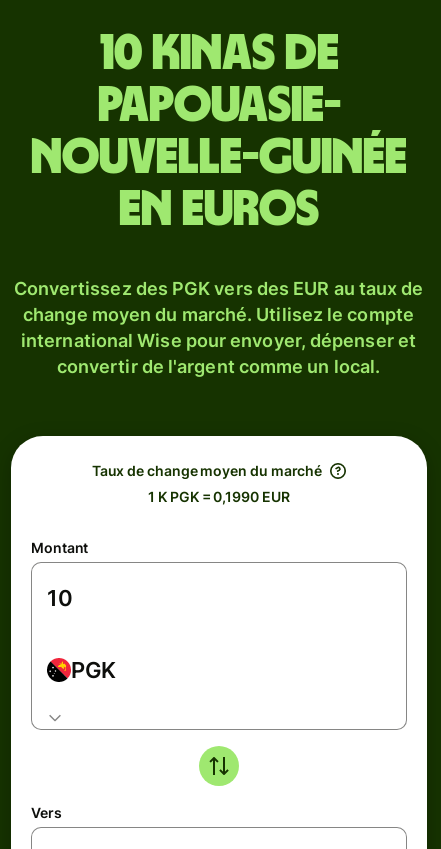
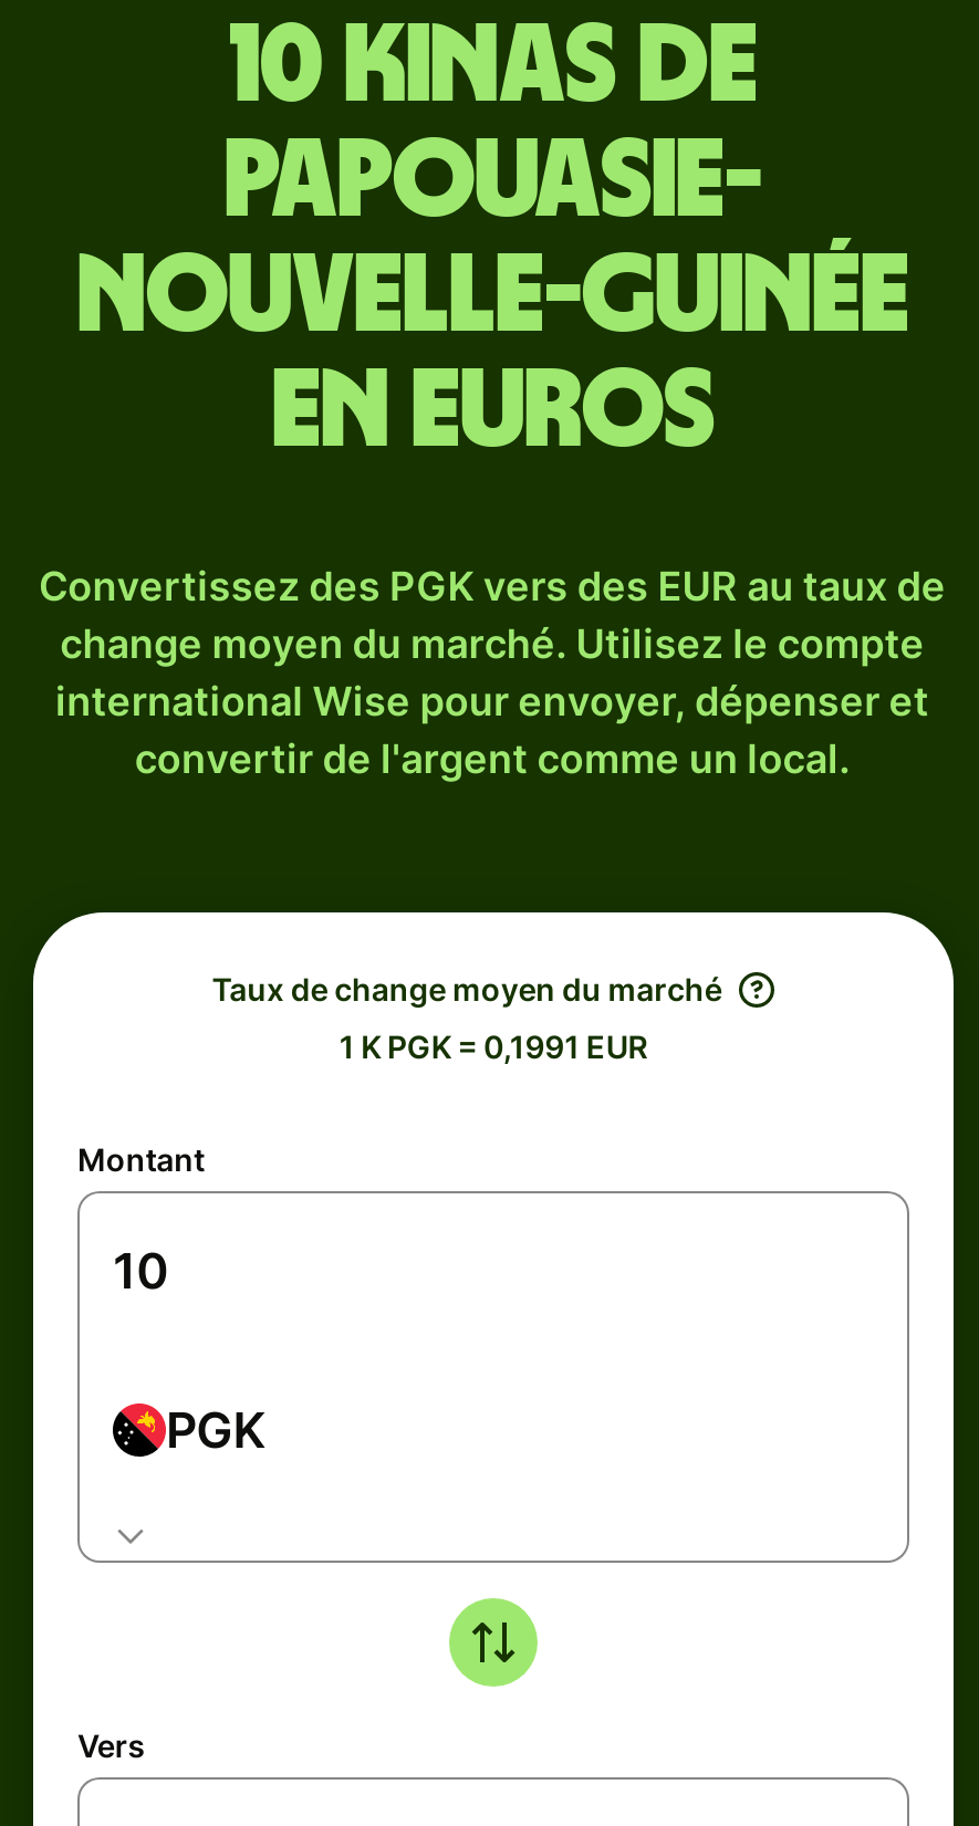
[148,488,290,505] 1 K PGK = 0,1990 EUR -> [339,1027,648,1065] 1 K PGK = 0,1991 EUR

